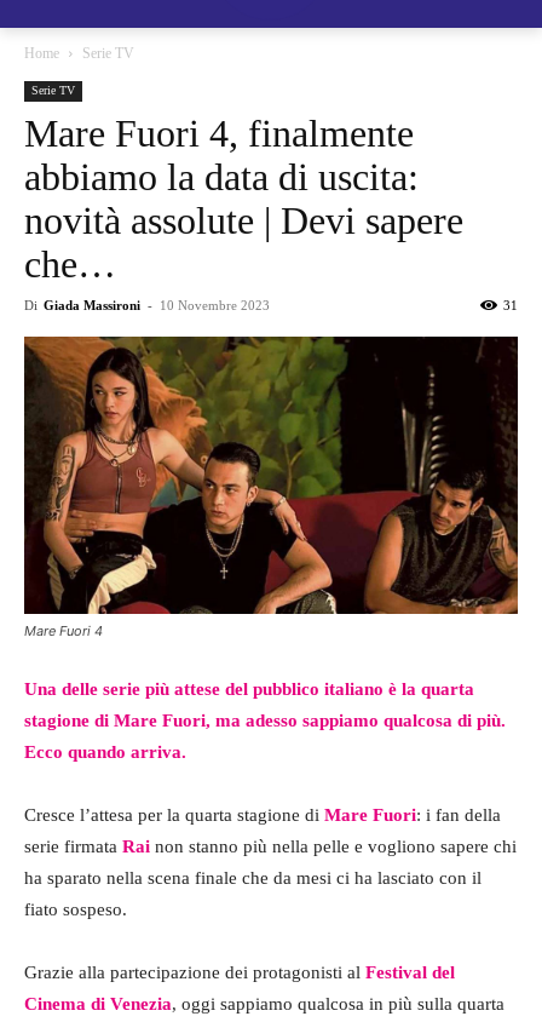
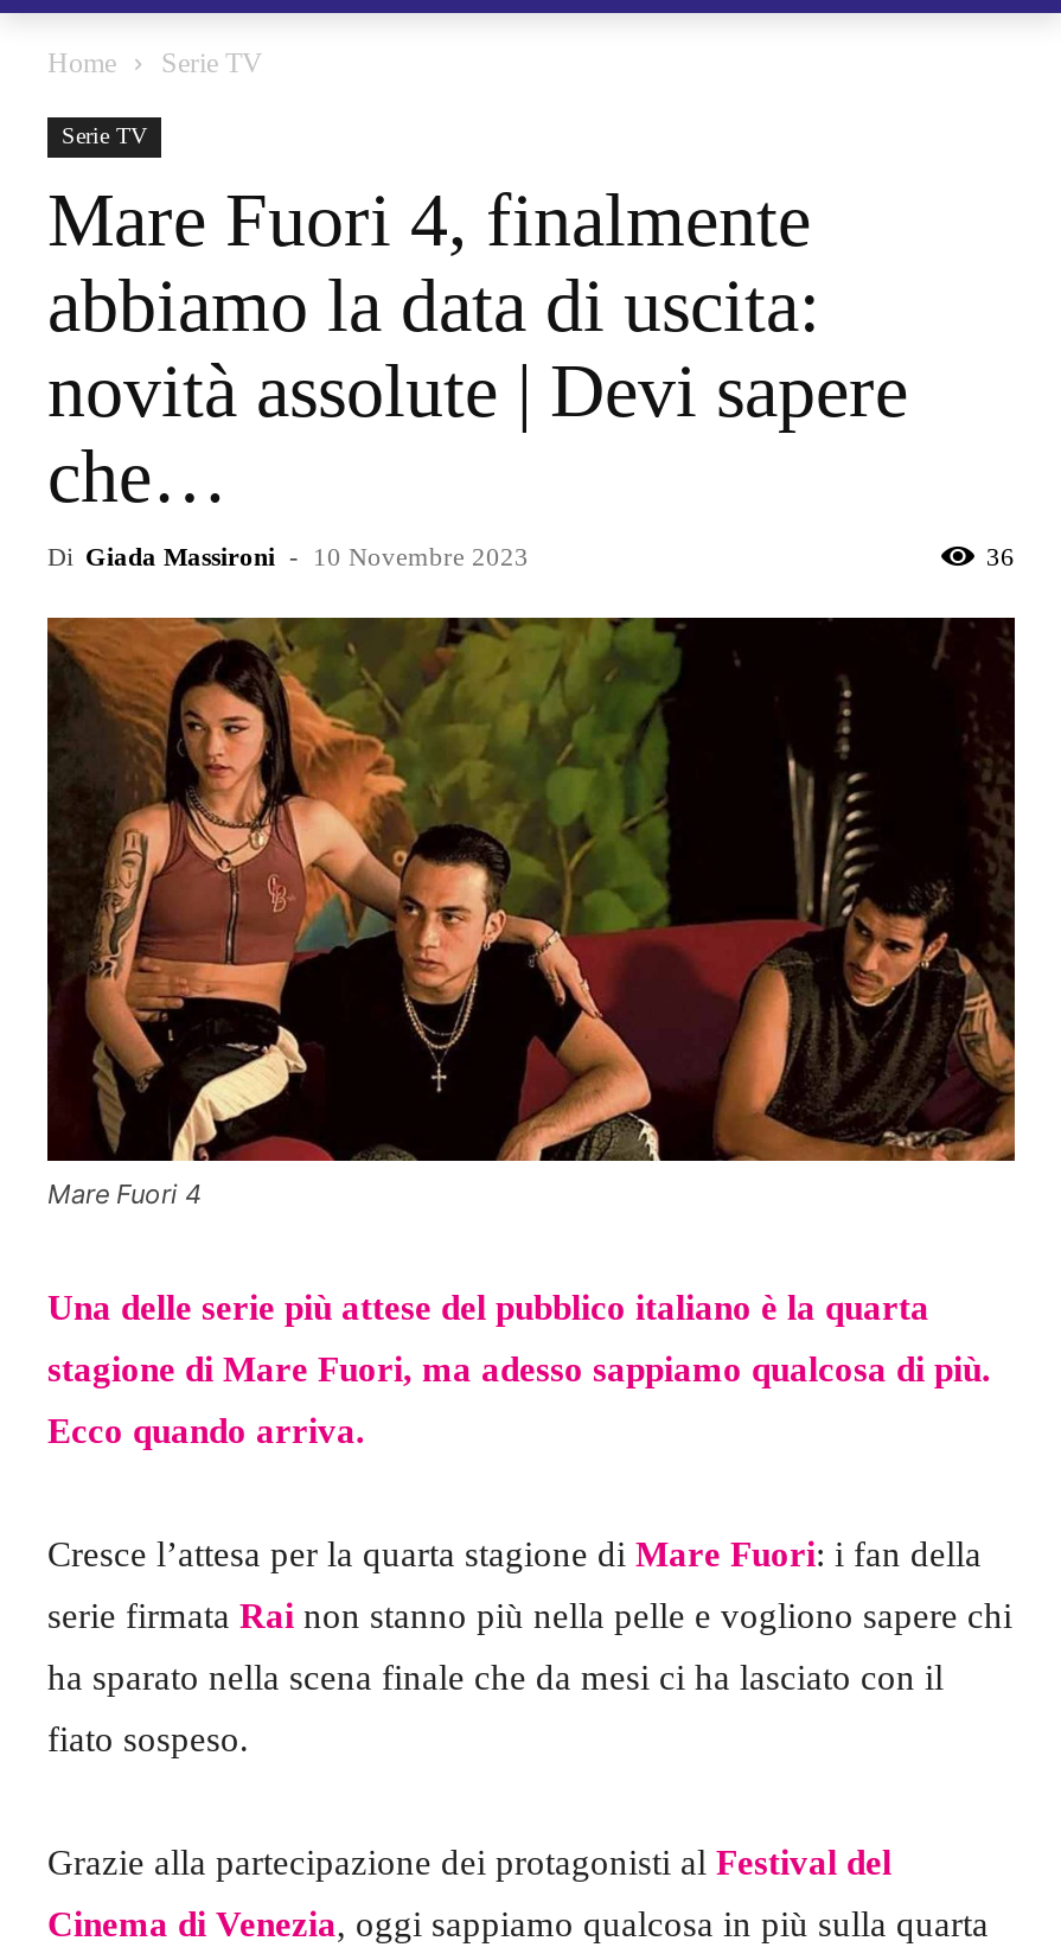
[503,298,518,312] 31 -> [986,542,1015,570] 36

